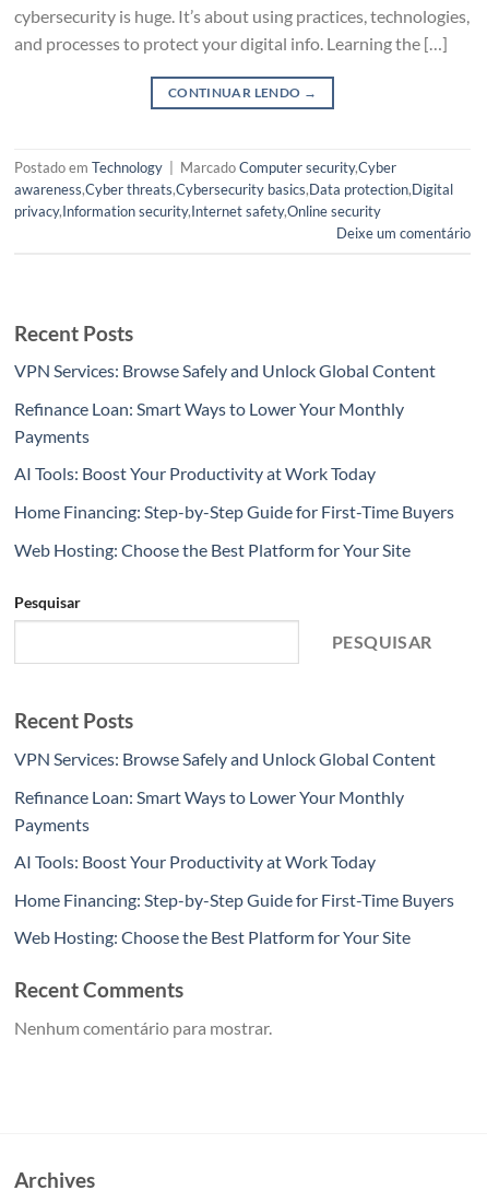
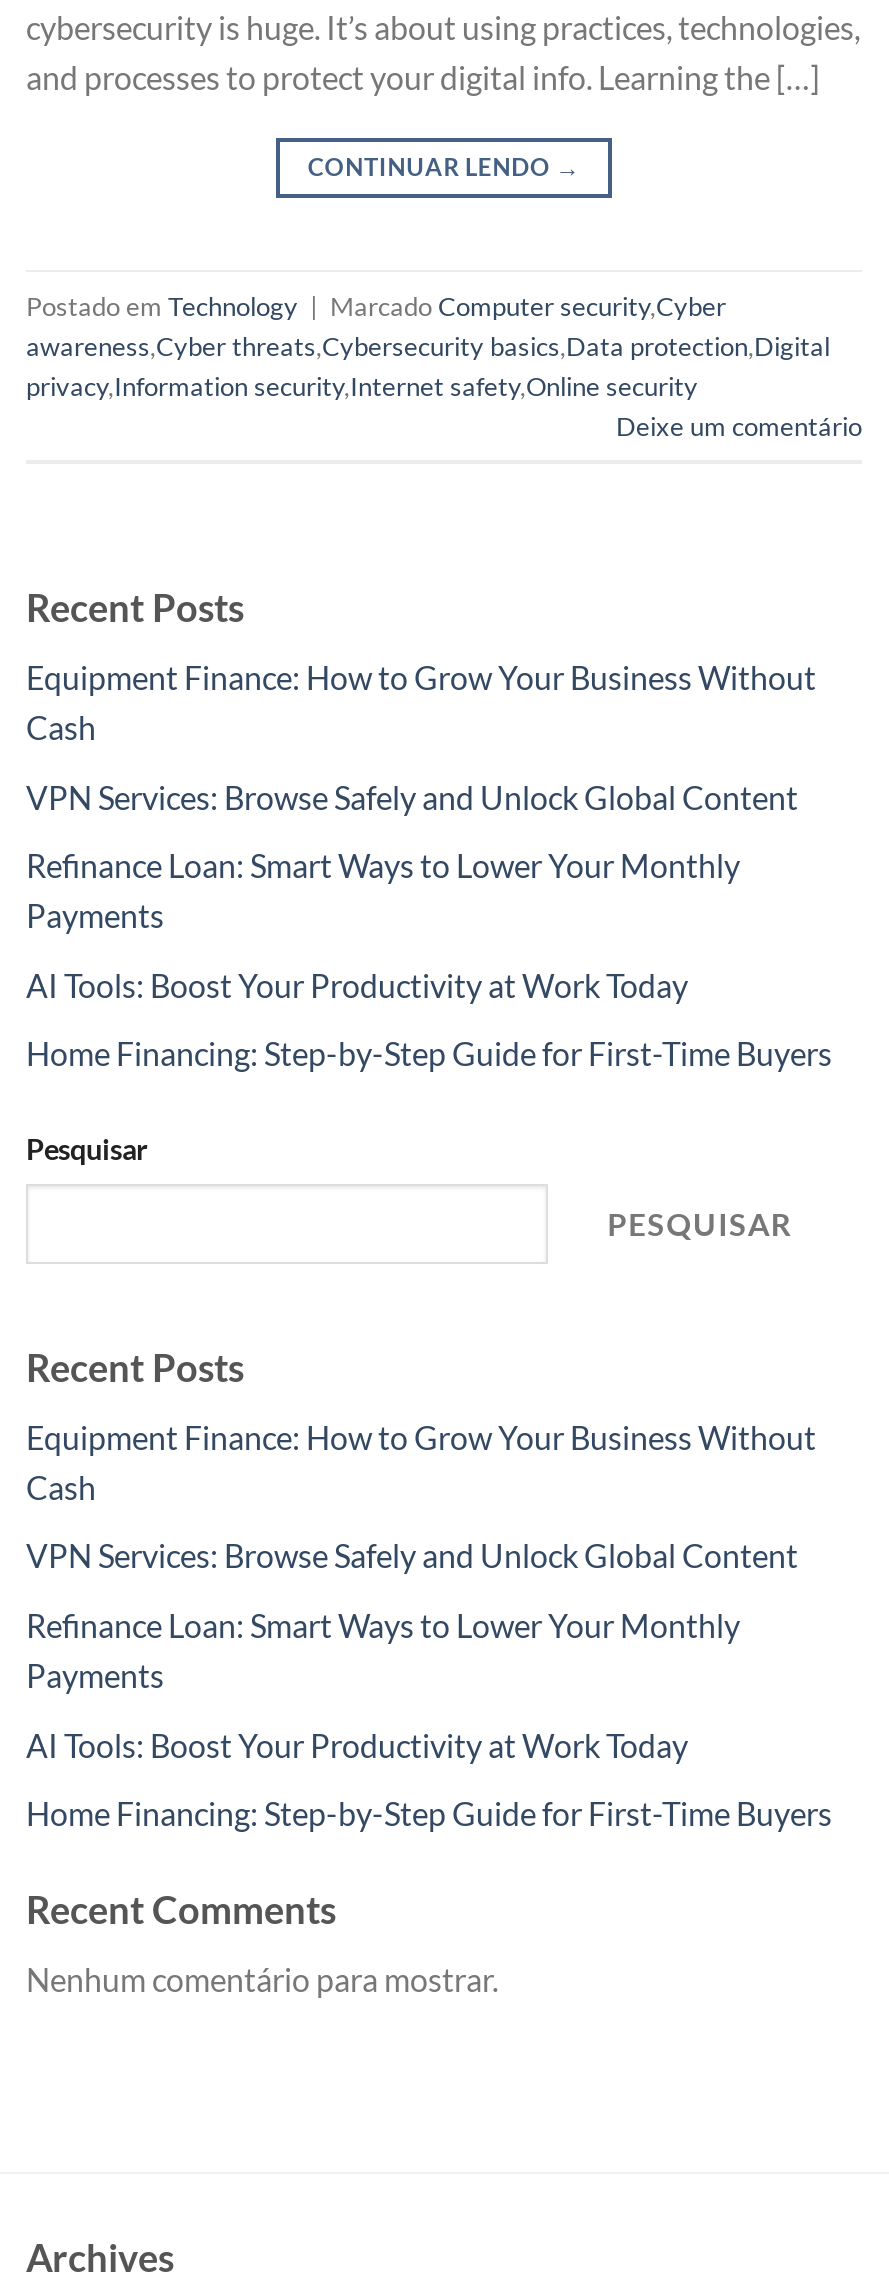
none -> [26,658,816,746] Equipment Finance: How to Grow Your Business Without | Cash
[14,539,411,559] Web Hosting: Choose the Best Platform for Your Site -> none
none -> [26,1418,816,1506] Equipment Finance: How to Grow Your Business Without | Cash
moved [14,748,454,910] -> [26,1537,832,1833]: VPN Services: Browse Safely and Unlock Global Content | Refinance Loan: Smart Ways to Lower Your Monthly | Payments | AI Tools: Boost Your Productivity at Work Today | Home Financing: Step-by-Step Guide for First-Time Buyers
[14,927,411,948] Web Hosting: Choose the Best Platform for Your Site -> none

